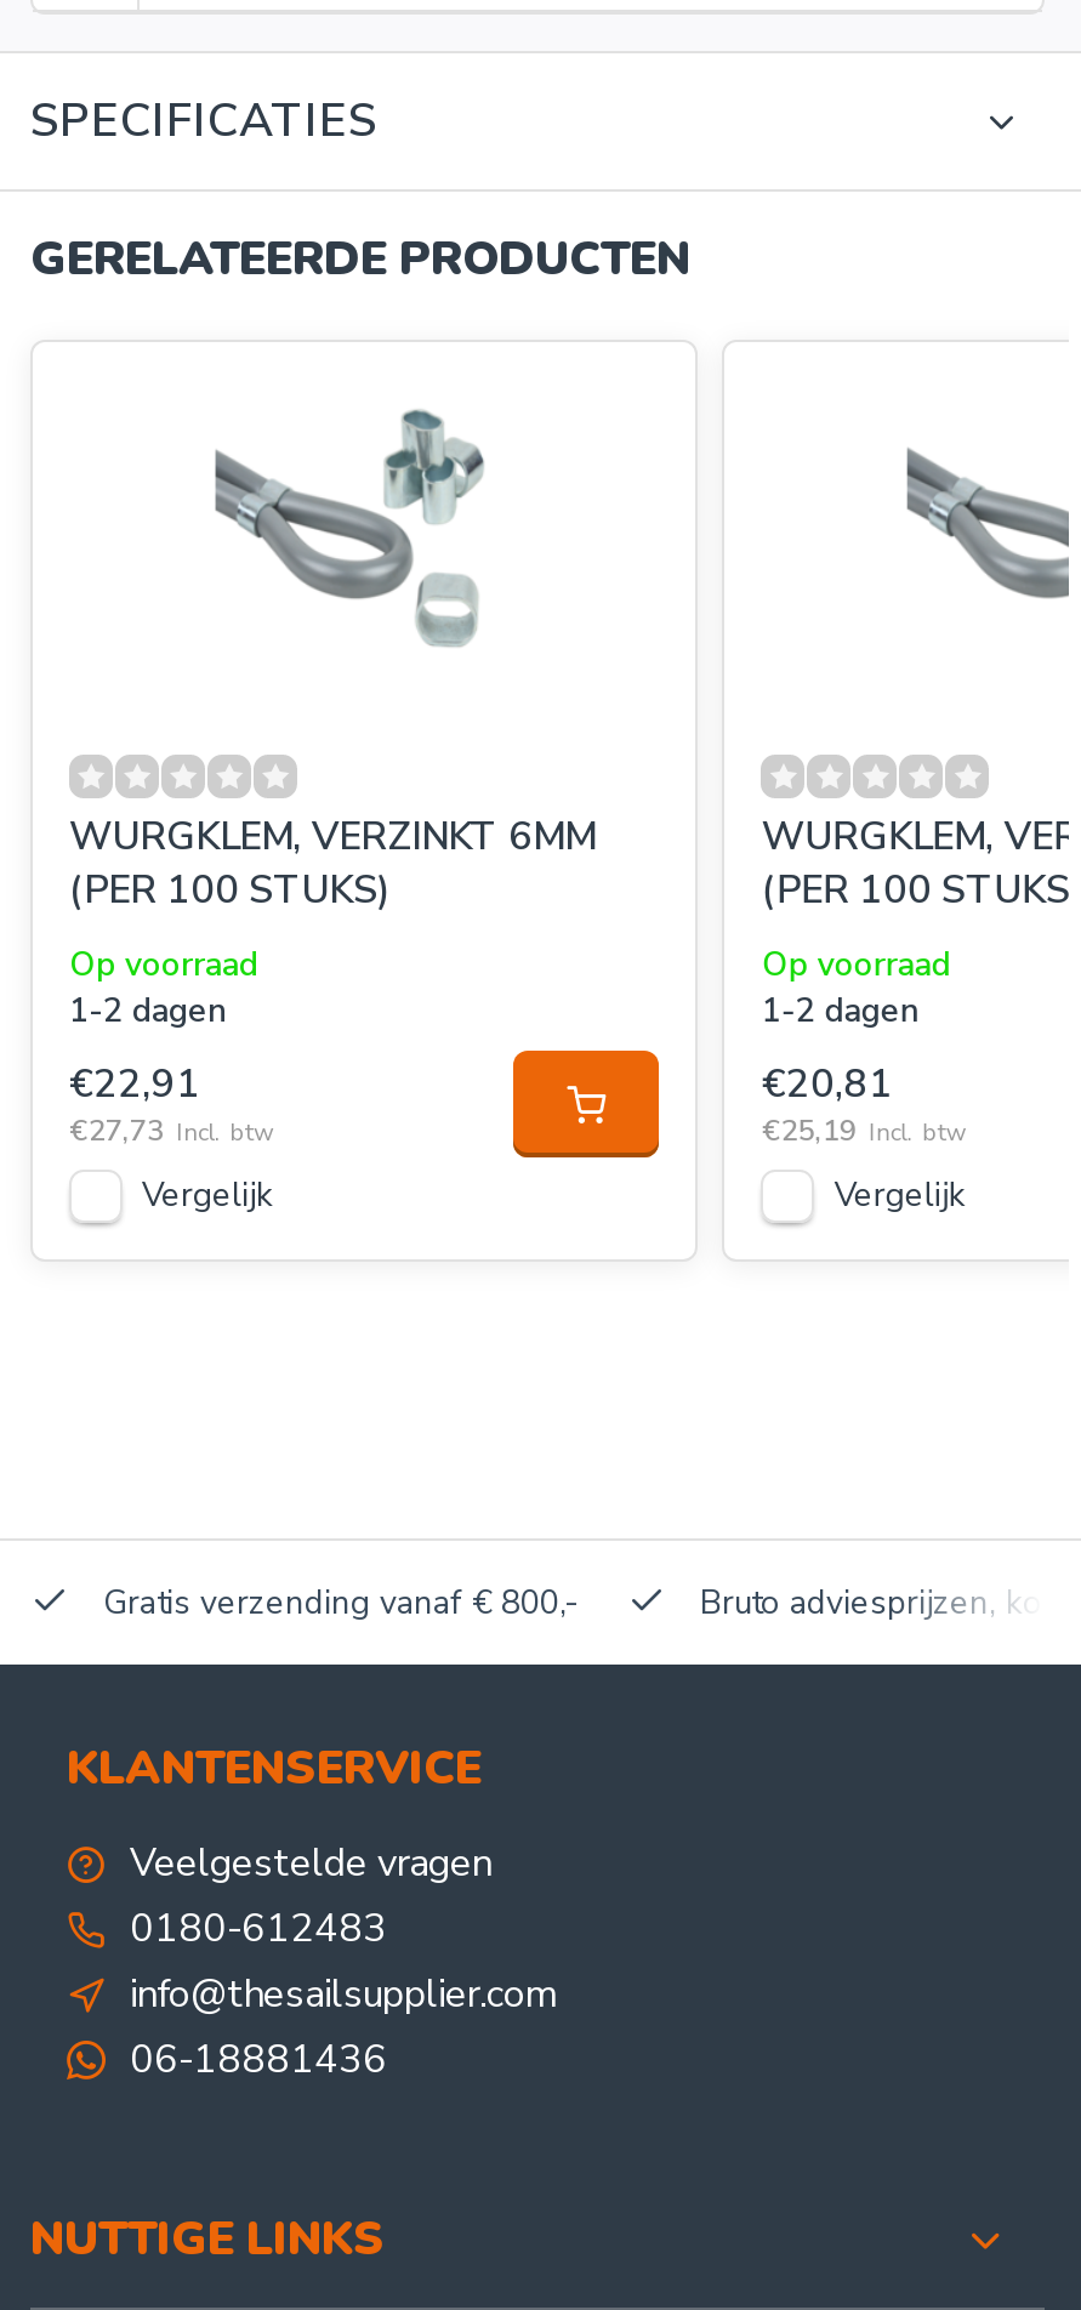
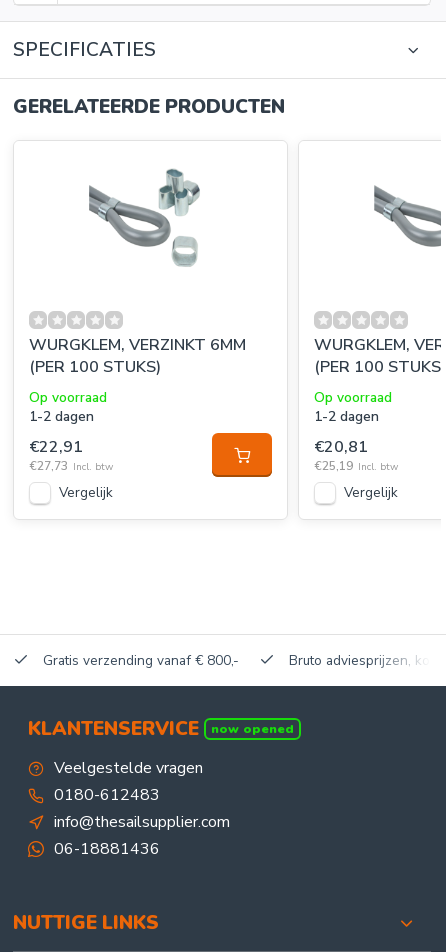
none -> [211,720,294,737] now opened

